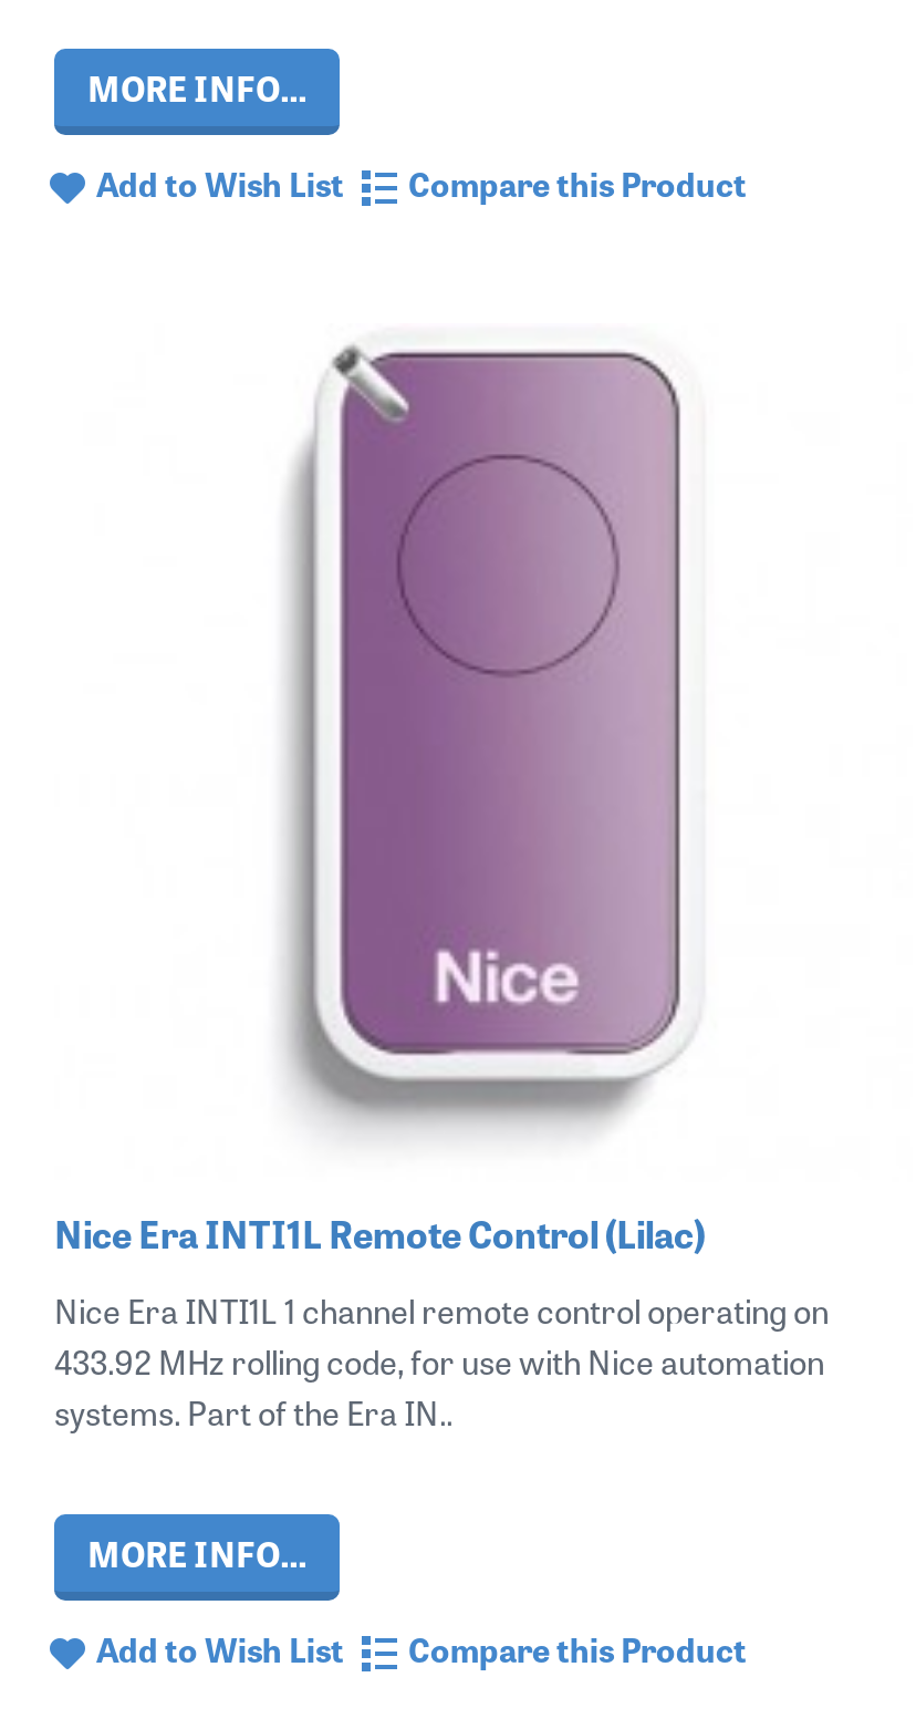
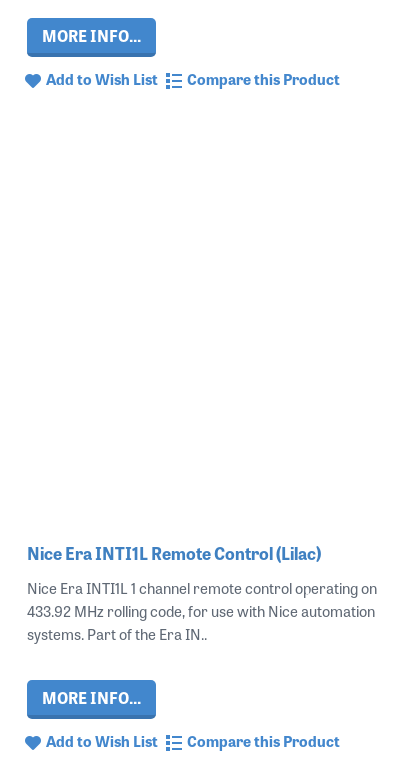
[280,343,696,1140] [image] -> none

